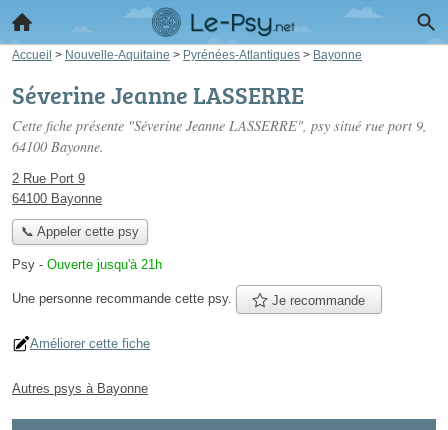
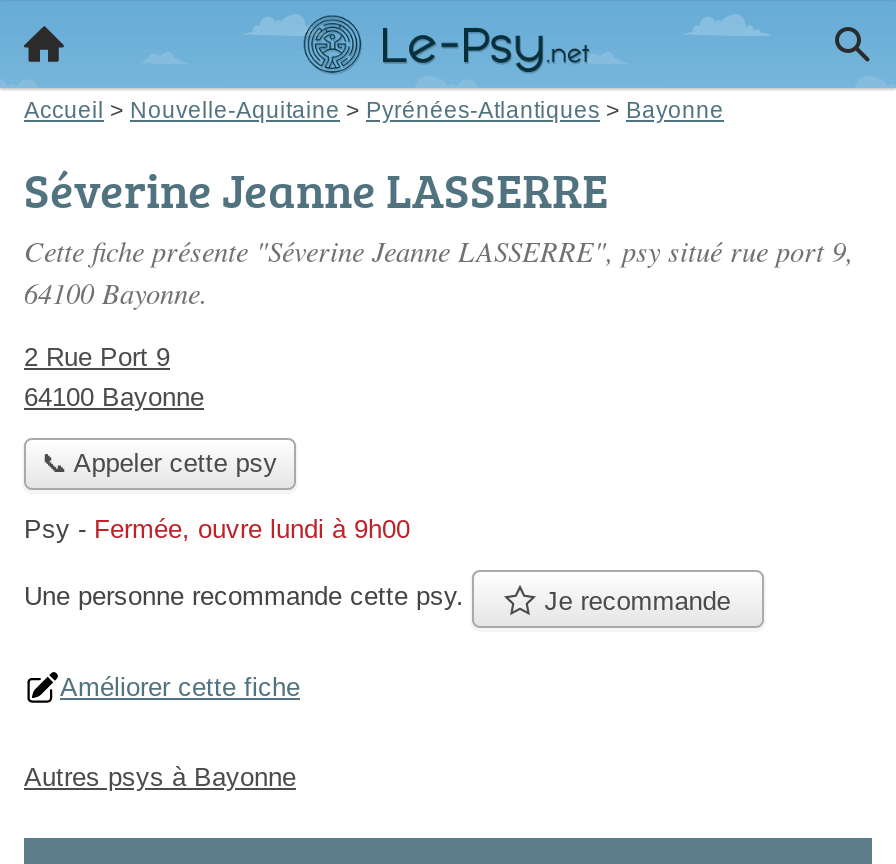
[12,257,162,272] Psy - Ouverte jusqu'à 21h -> [24,515,410,545] Psy - Fermée, ouvre lundi à 9h00

